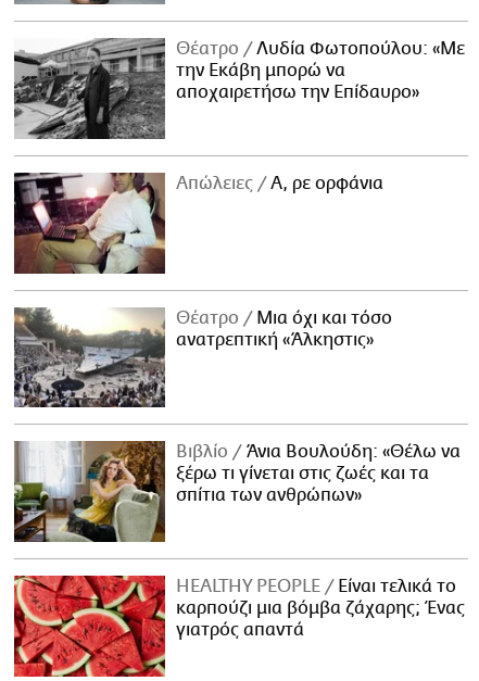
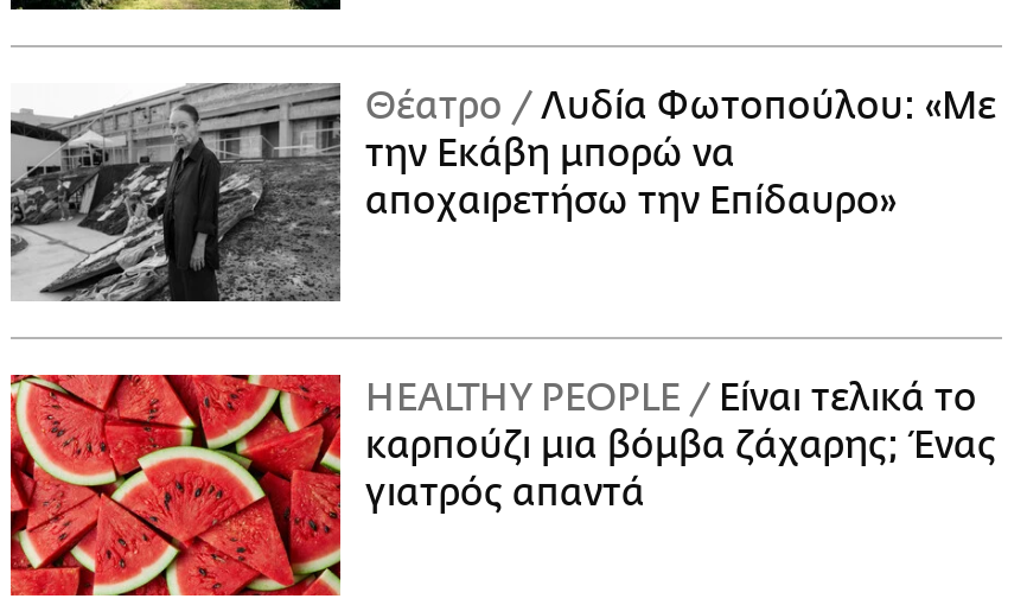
[14,172,384,275] [image] | Απώλειες Α, ρε ορφάνια -> none
[13,306,392,408] [image] | Θέατρο Μια όχι και τόσο | ανατρεπτική «Άλκηστις» -> none
[13,440,461,543] [image] | Βιβλίο Άνια Βουλούδη: «Θέλω να | ξέρω τι γίνεται στις ζωές και τα | σπίτια των ανθρώπων» -> none

